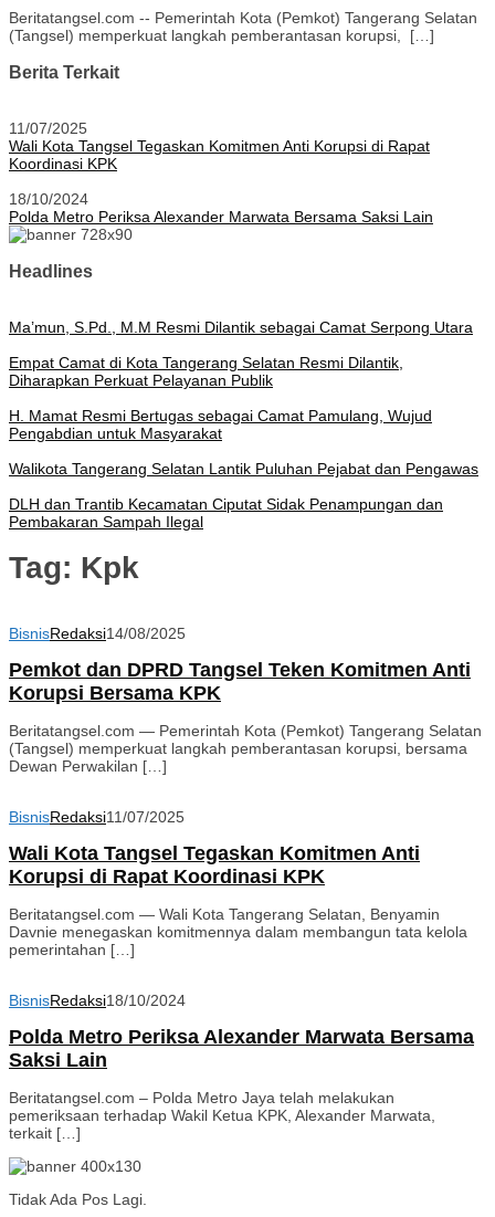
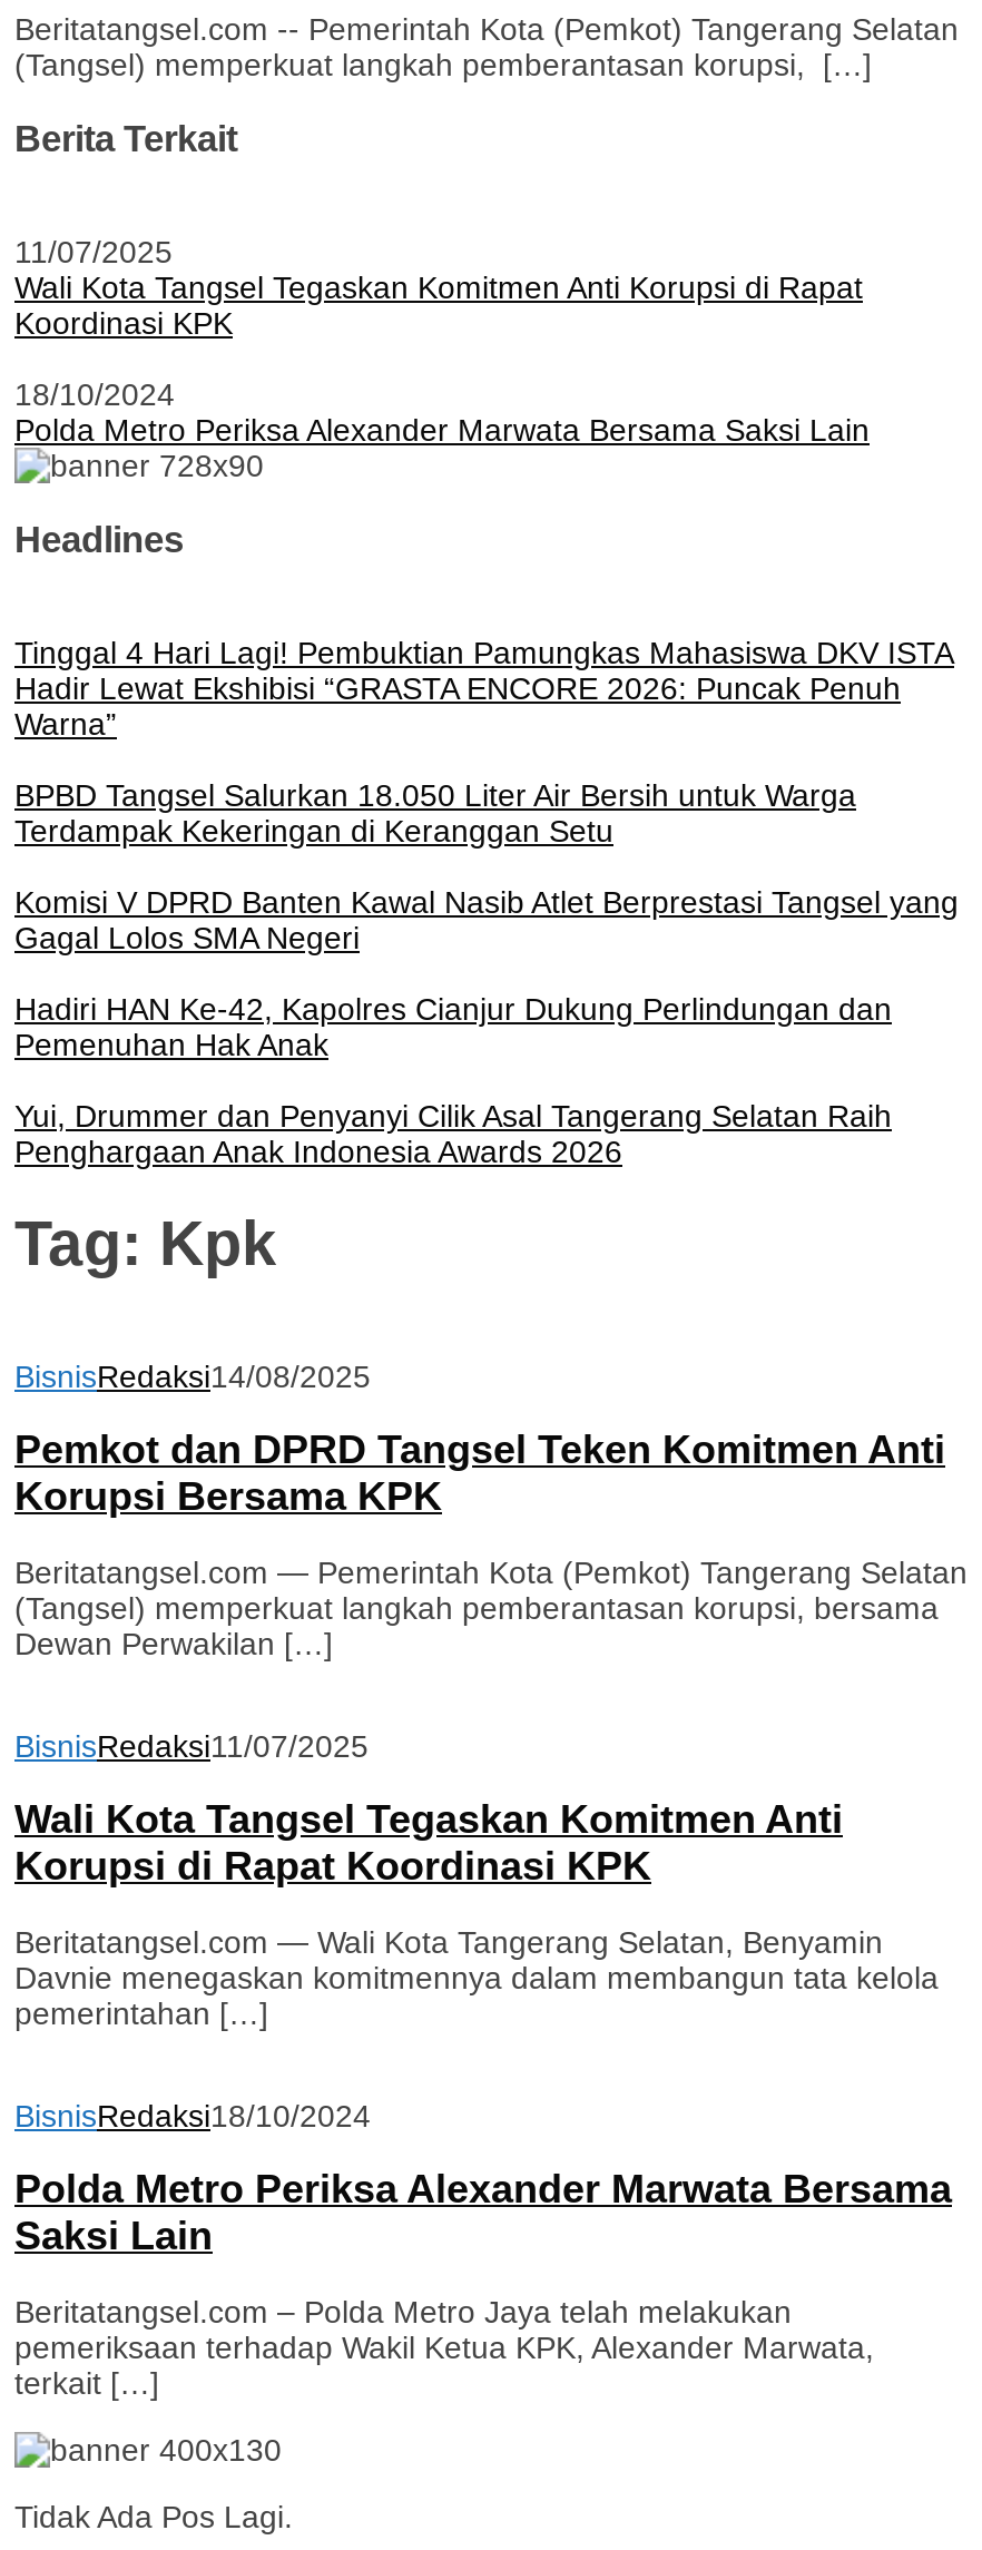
[9,318,473,335] Ma’mun, S.Pd., M.M Resmi Dilantik sebagai Camat Serpong Utara -> [14,634,954,741] Tinggal 4 Hari Lagi! Pembuktian Pamungkas Mahasiswa DKV ISTA | Hadir Lewat Ekshibisi “GRASTA ENCORE 2026: Puncak Penuh | Warna”
[9,353,403,389] Empat Camat di Kota Tangerang Selatan Resmi Dilantik, | Diharapkan Perkuat Pelayanan Publik -> [14,776,856,847] BPBD Tangsel Salurkan 18.050 Liter Air Bersih untuk Warga | Terdampak Kekeringan di Keranggan Setu
[9,406,432,442] H. Mamat Resmi Bertugas sebagai Camat Pamulang, Wujud | Pengabdian untuk Masyarakat -> [14,883,959,954] Komisi V DPRD Banten Kawal Nasib Atlet Berprestasi Tangsel yang | Gagal Lolos SMA Negeri
[9,459,478,477] Walikota Tangerang Selatan Lantik Puluhan Pejabat dan Pengawas -> [14,990,892,1061] Hadiri HAN Ke-42, Kapolres Cianjur Dukung Perlindungan dan | Pemenuhan Hak Anak
[9,495,443,530] DLH dan Trantib Kecamatan Ciputat Sidak Penampungan dan | Pembakaran Sampah Ilegal -> [14,1097,892,1168] Yui, Drummer dan Penyanyi Cilik Asal Tangerang Selatan Raih | Penghargaan Anak Indonesia Awards 2026

